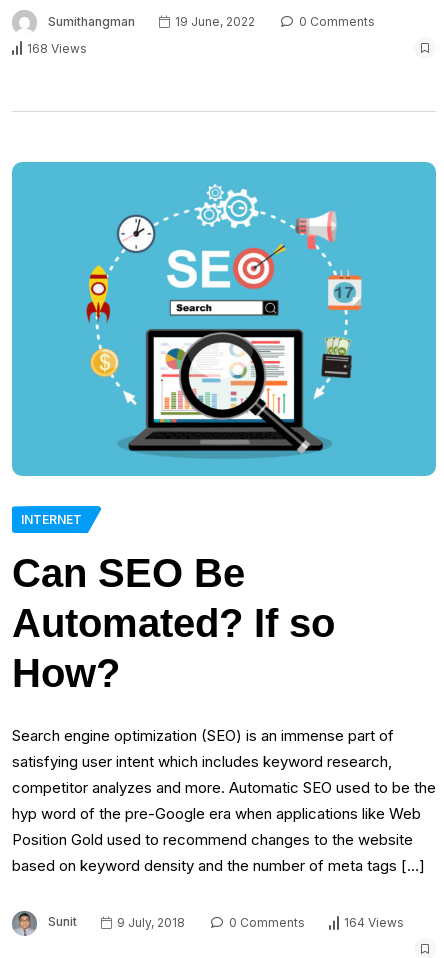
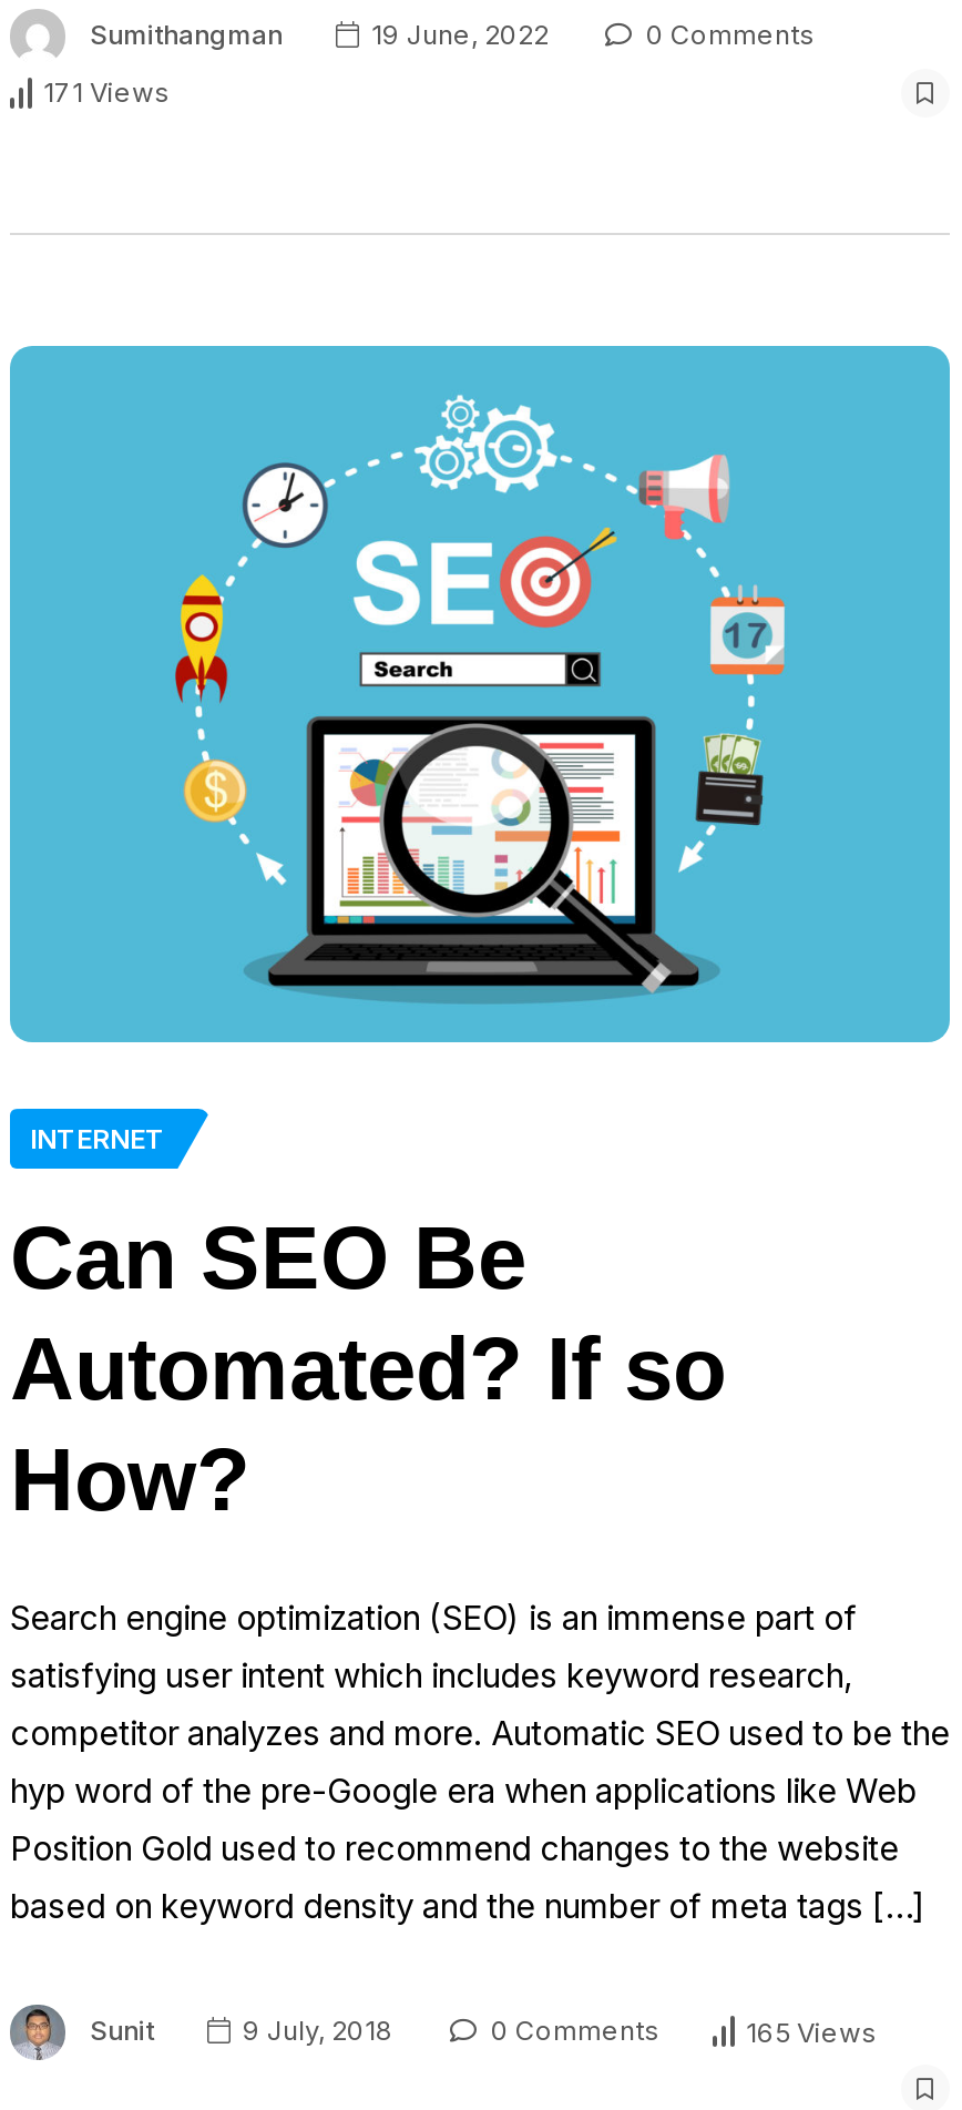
[27,40,87,55] 168 Views -> [43,77,170,110] 171 Views
[344,915,404,930] 164 Views -> [746,2016,877,2049] 165 Views

